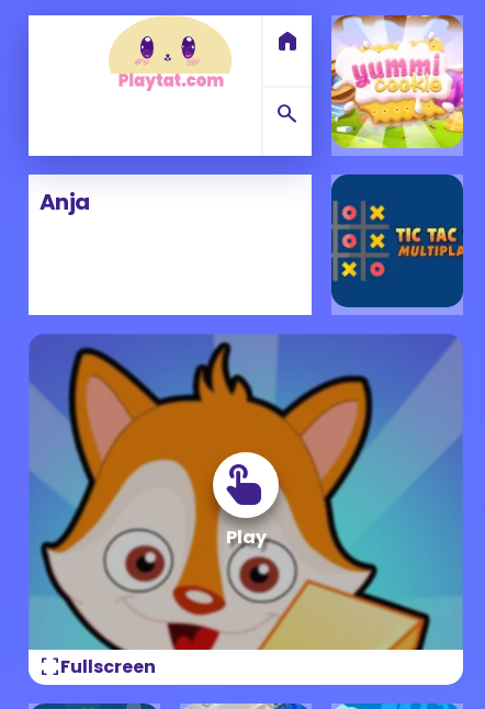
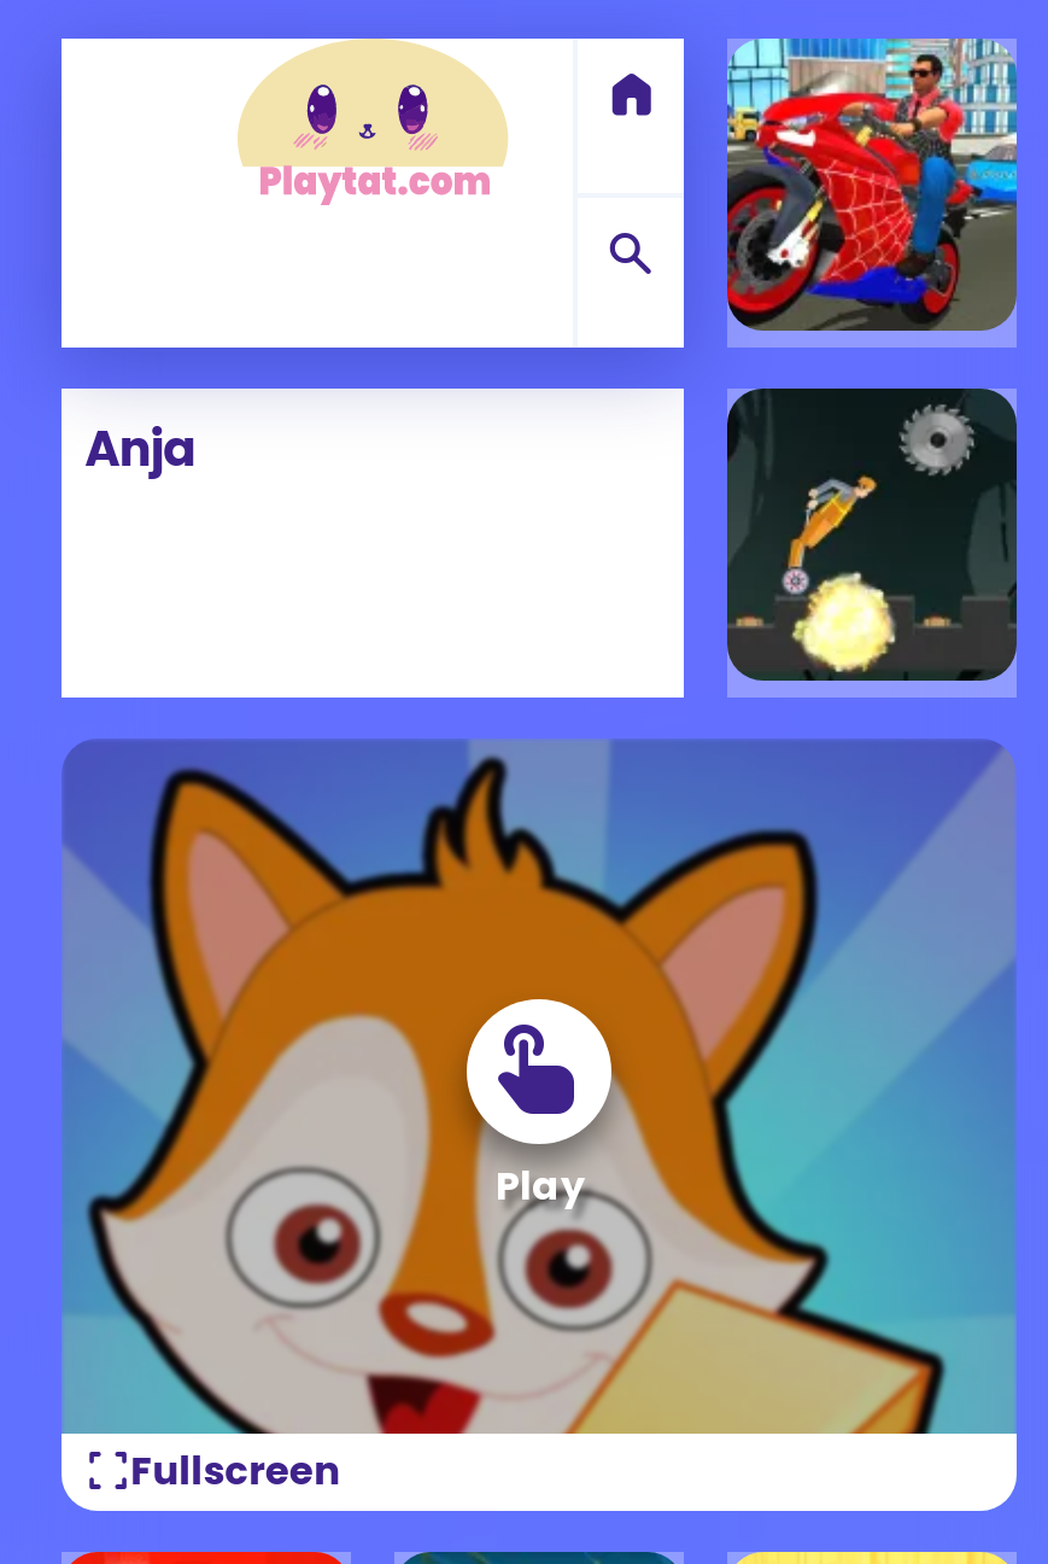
[330,14,464,149] [image] -> [725,36,1019,333] [image]
[331,175,464,308] [image] -> [725,389,1019,683] [image]

